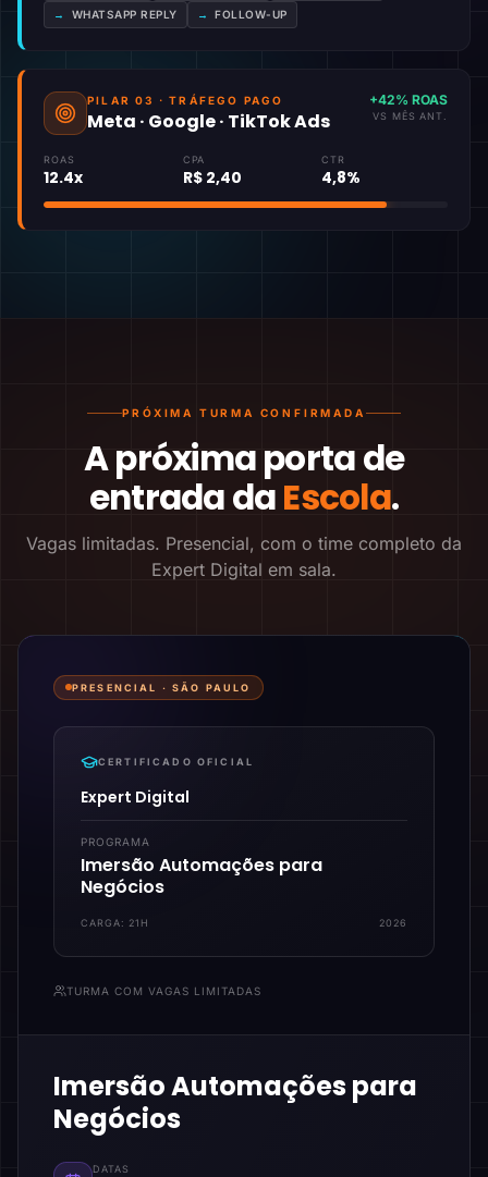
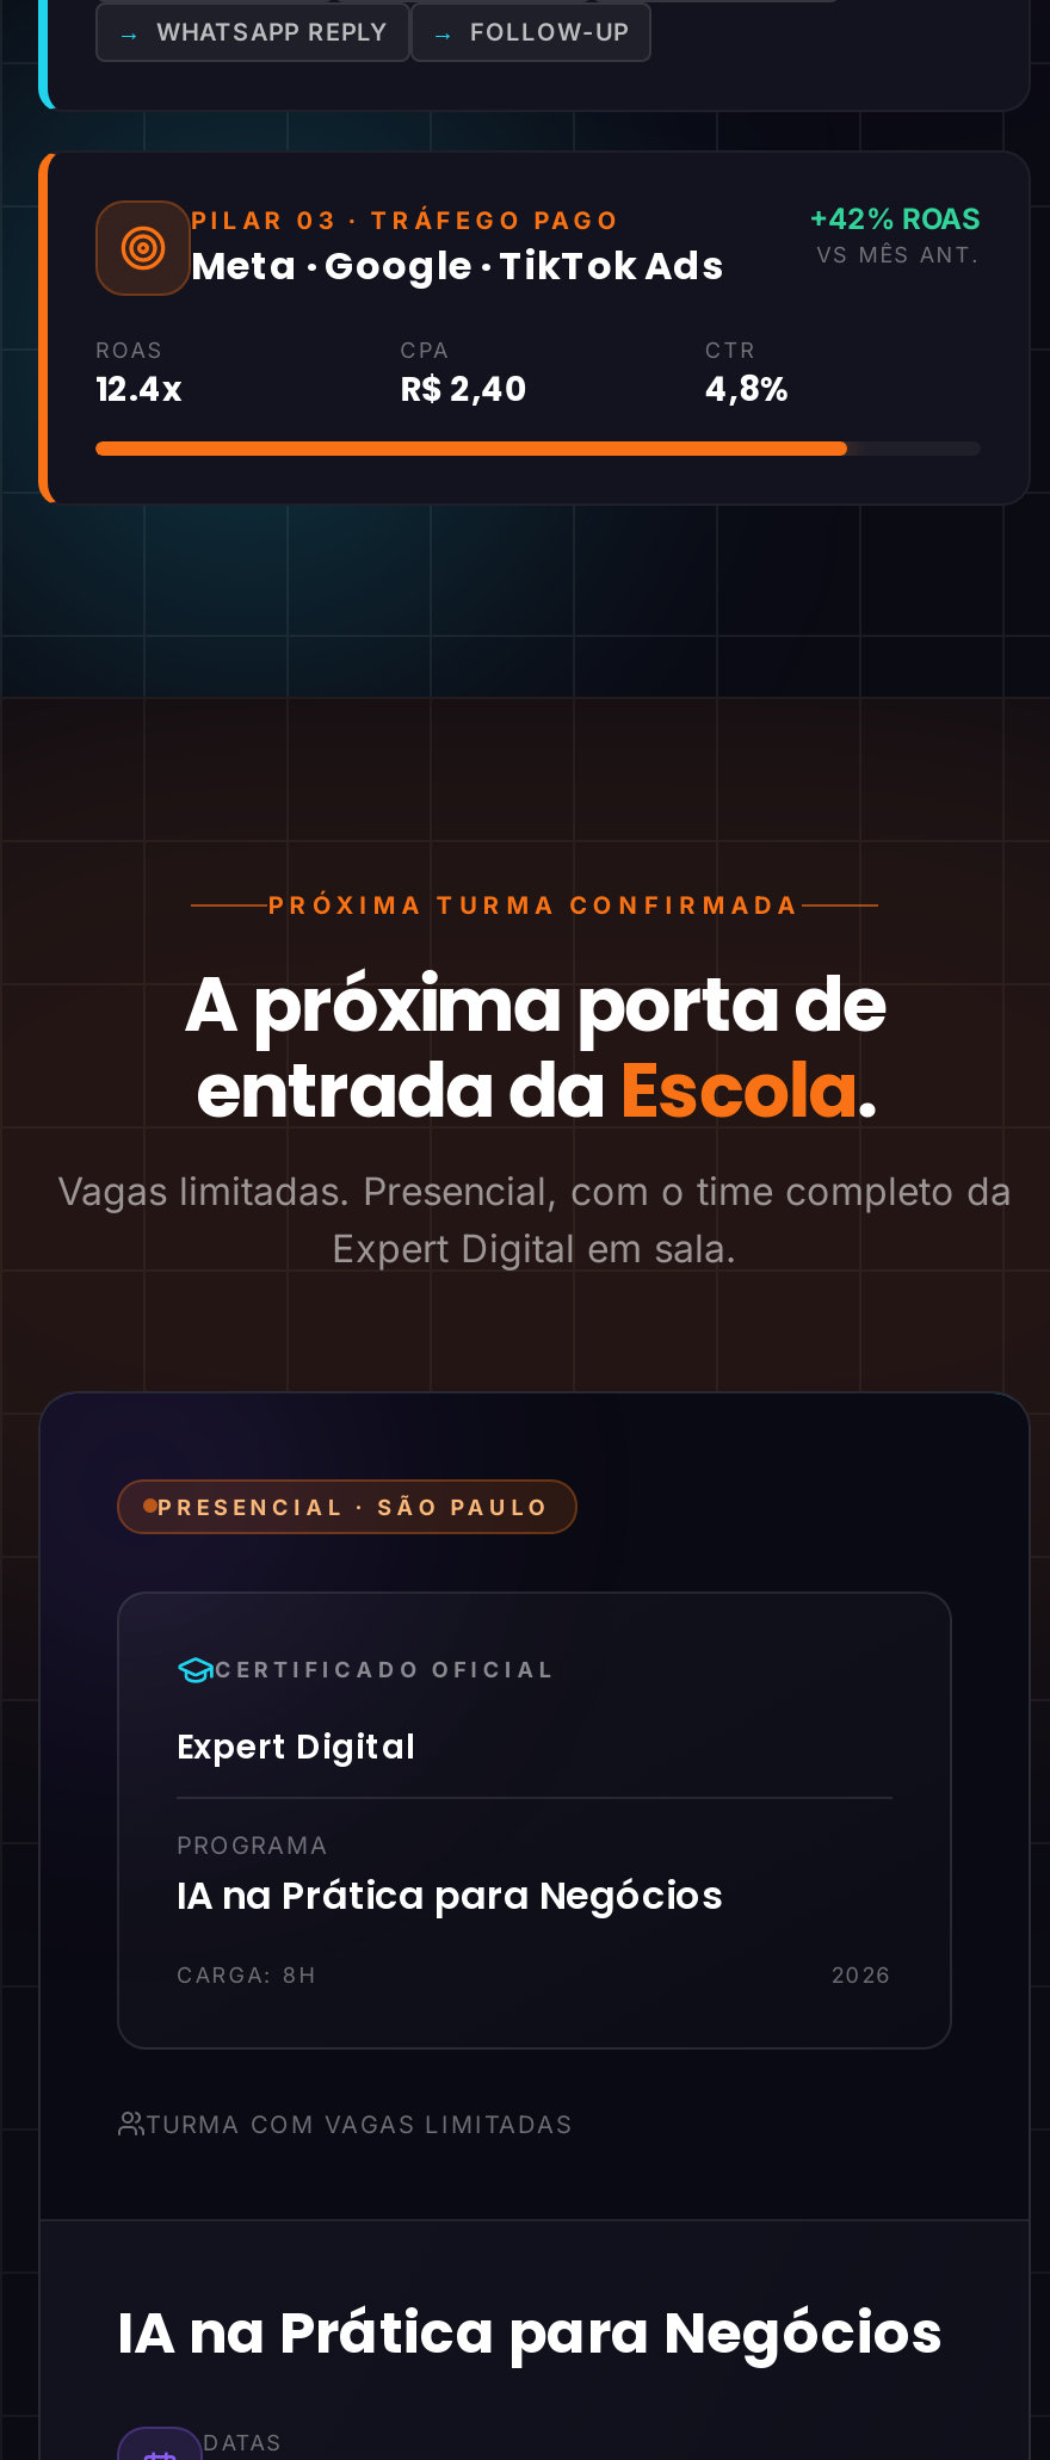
[81,852,322,899] Imersão Automações para | Negócios -> [177,1867,723,1922] IA na Prática para Negócios
[81,916,149,928] CARGA: 21H -> [177,1960,318,1986] CARGA: 8H
[53,1068,417,1136] Imersão Automações para | Negócios -> [117,2292,943,2371] IA na Prática para Negócios

